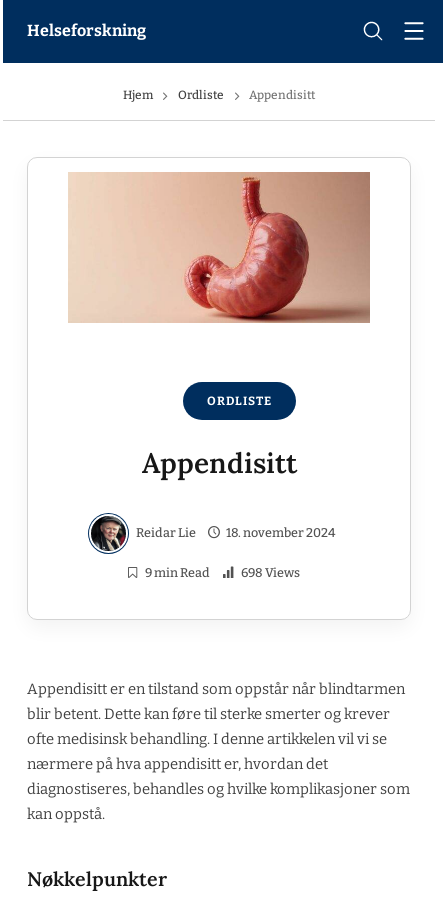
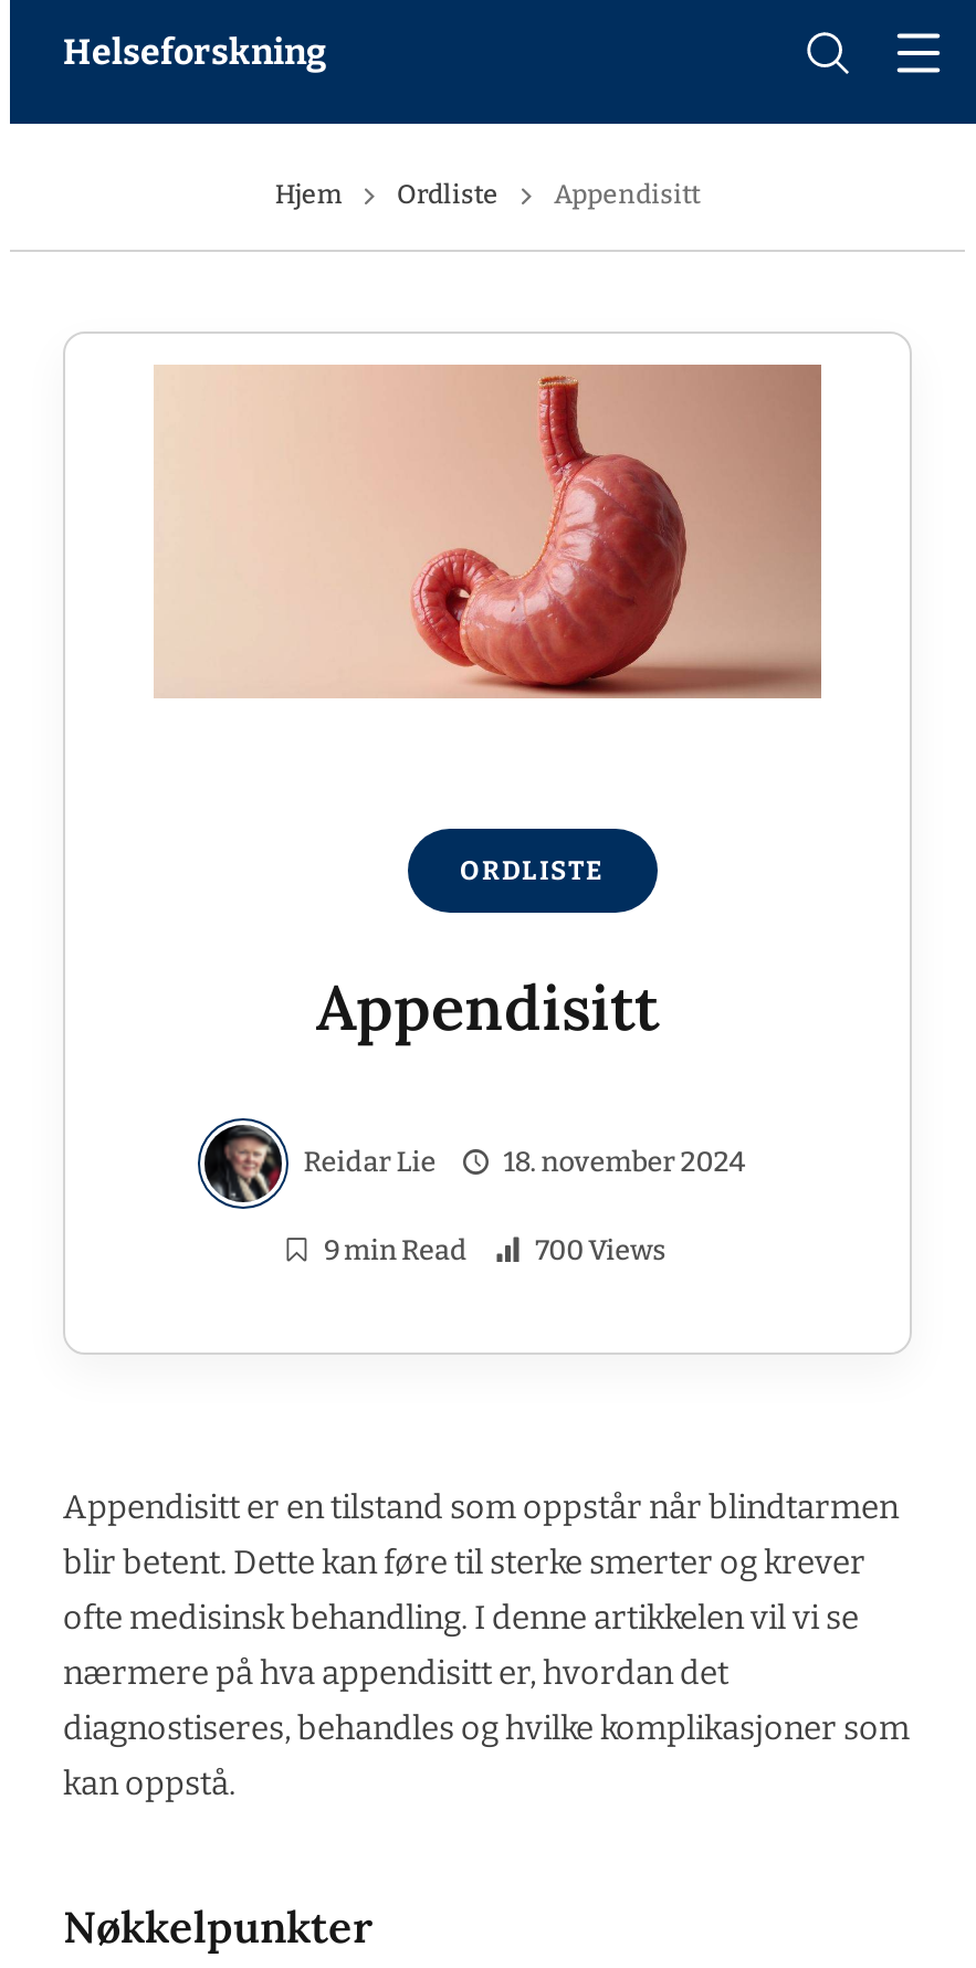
[241,565,300,580] 698 Views -> [535,1233,666,1266] 700 Views

